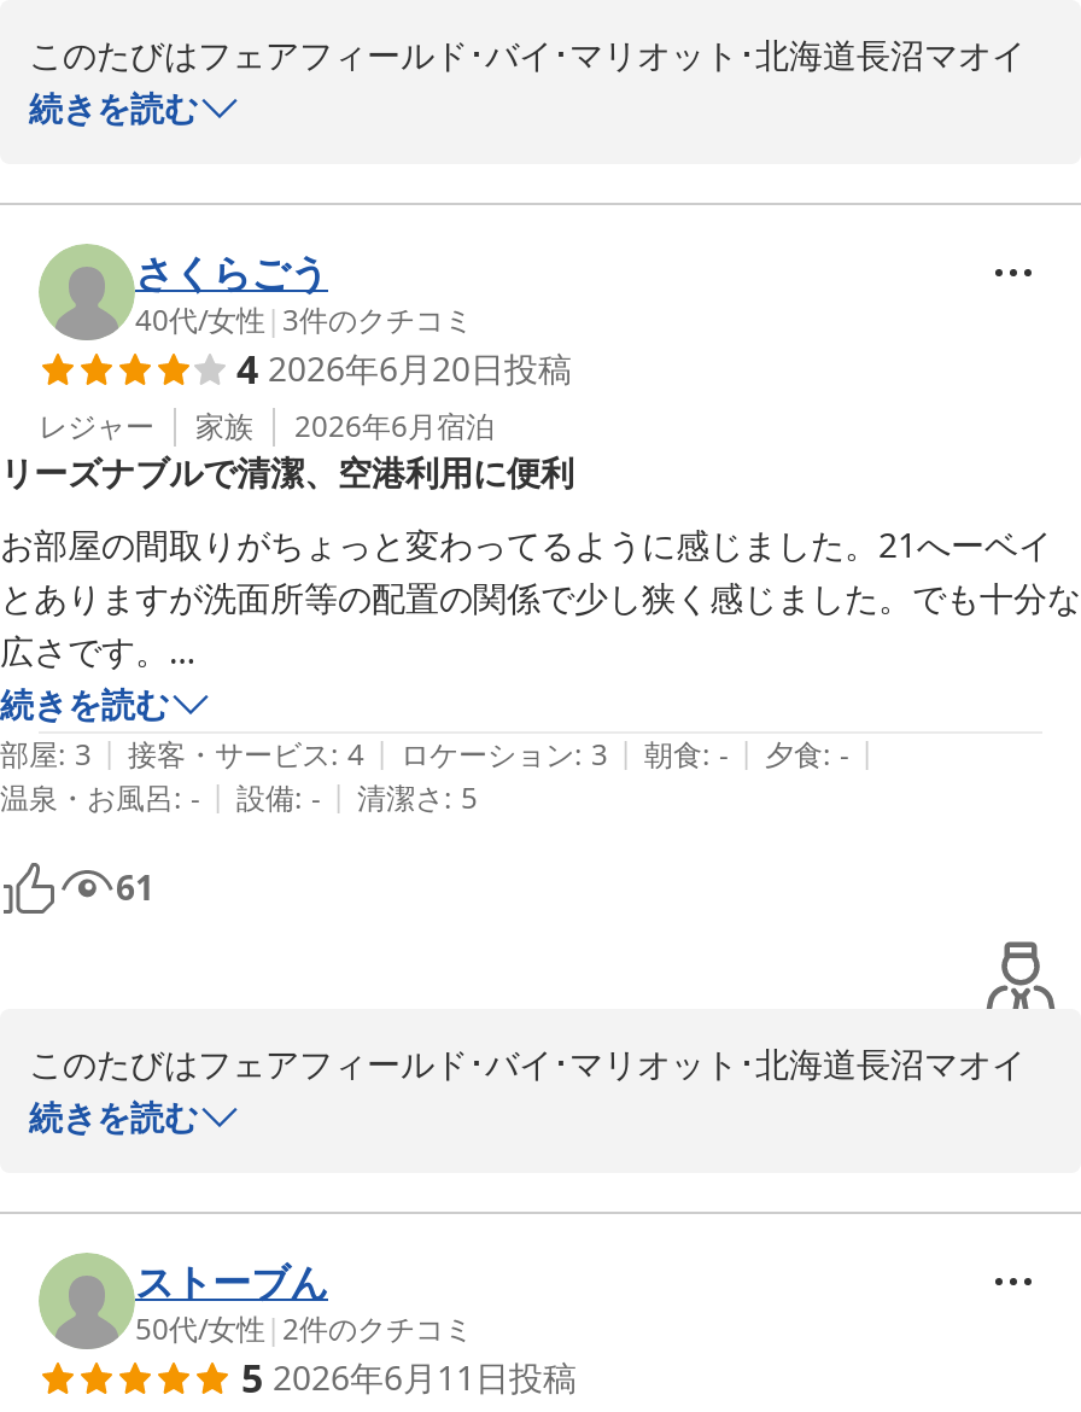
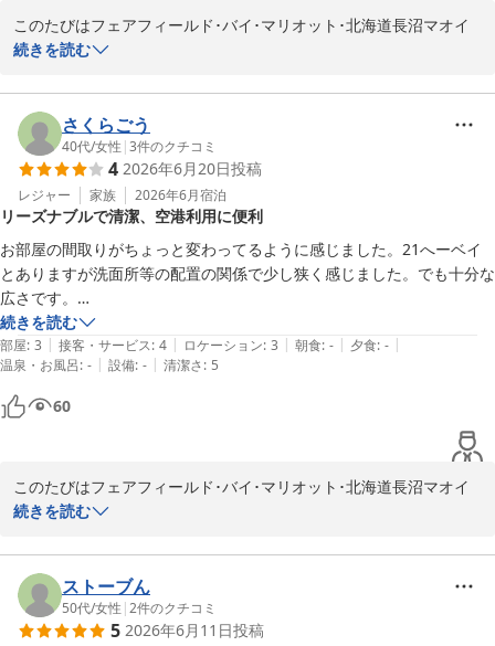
[116,864,154,910] 61 -> [53,395,71,416] 60

